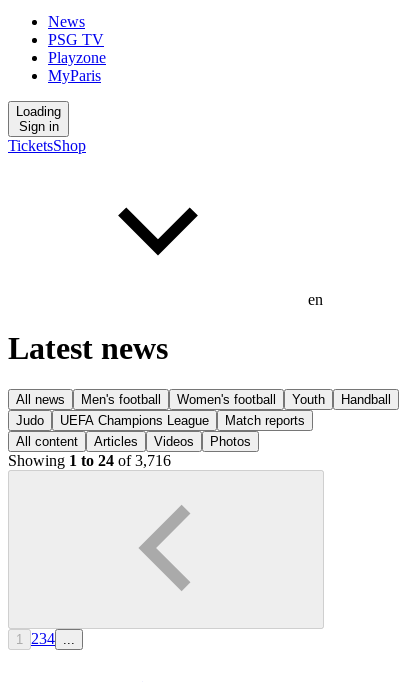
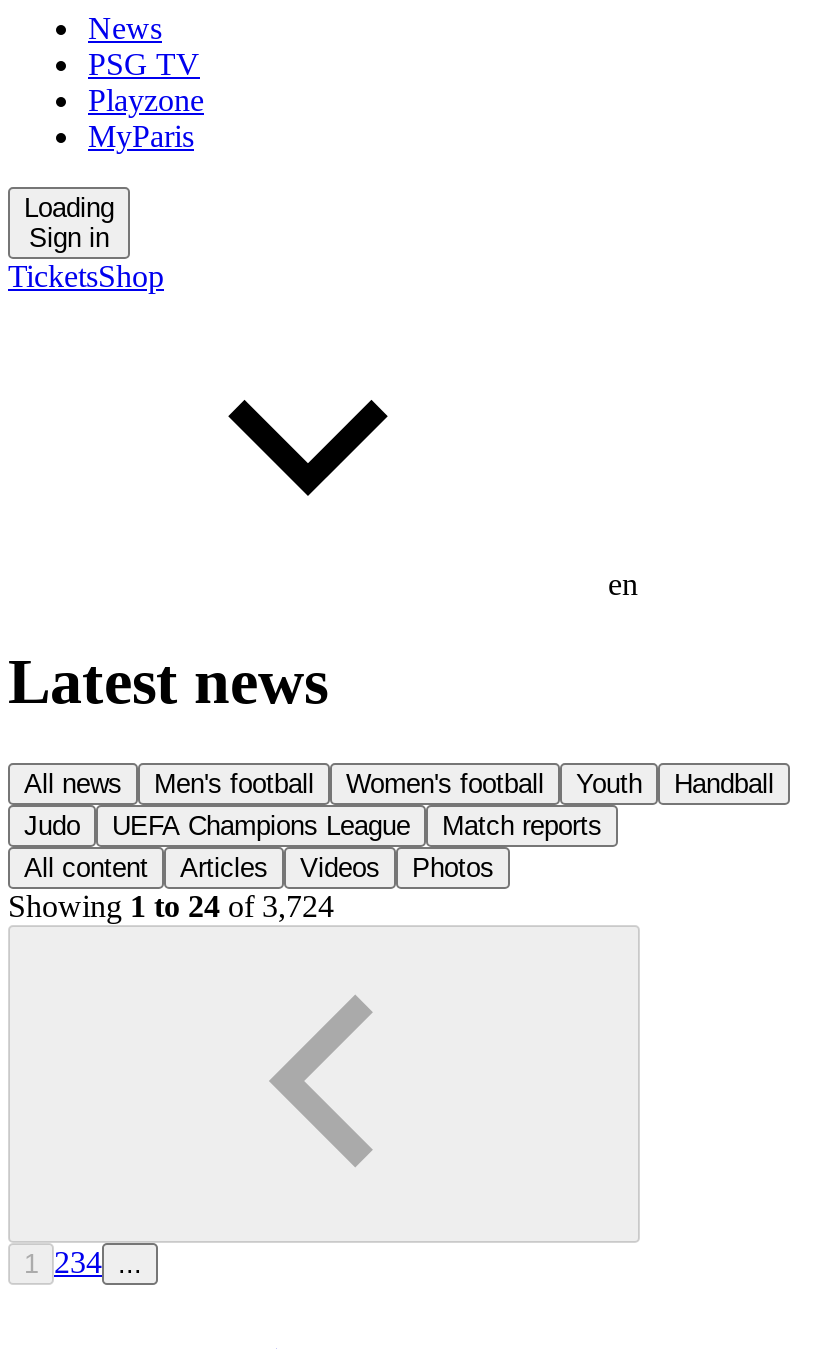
[8,452,171,469] Showing1 to 24of 3,716 -> [8,889,334,923] Showing1 to 24of 3,724

